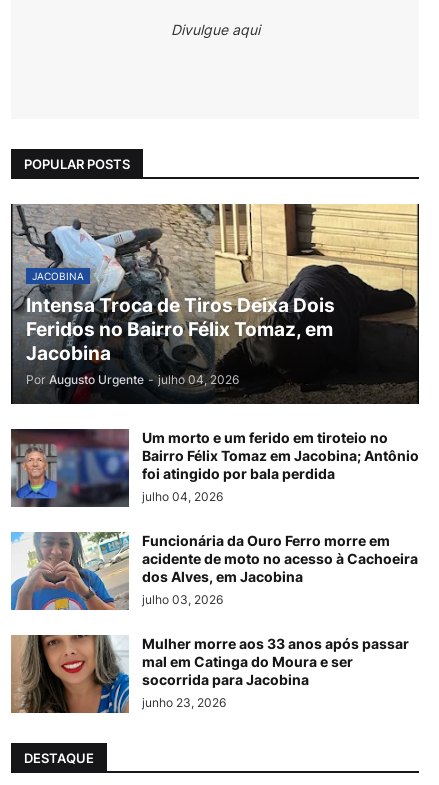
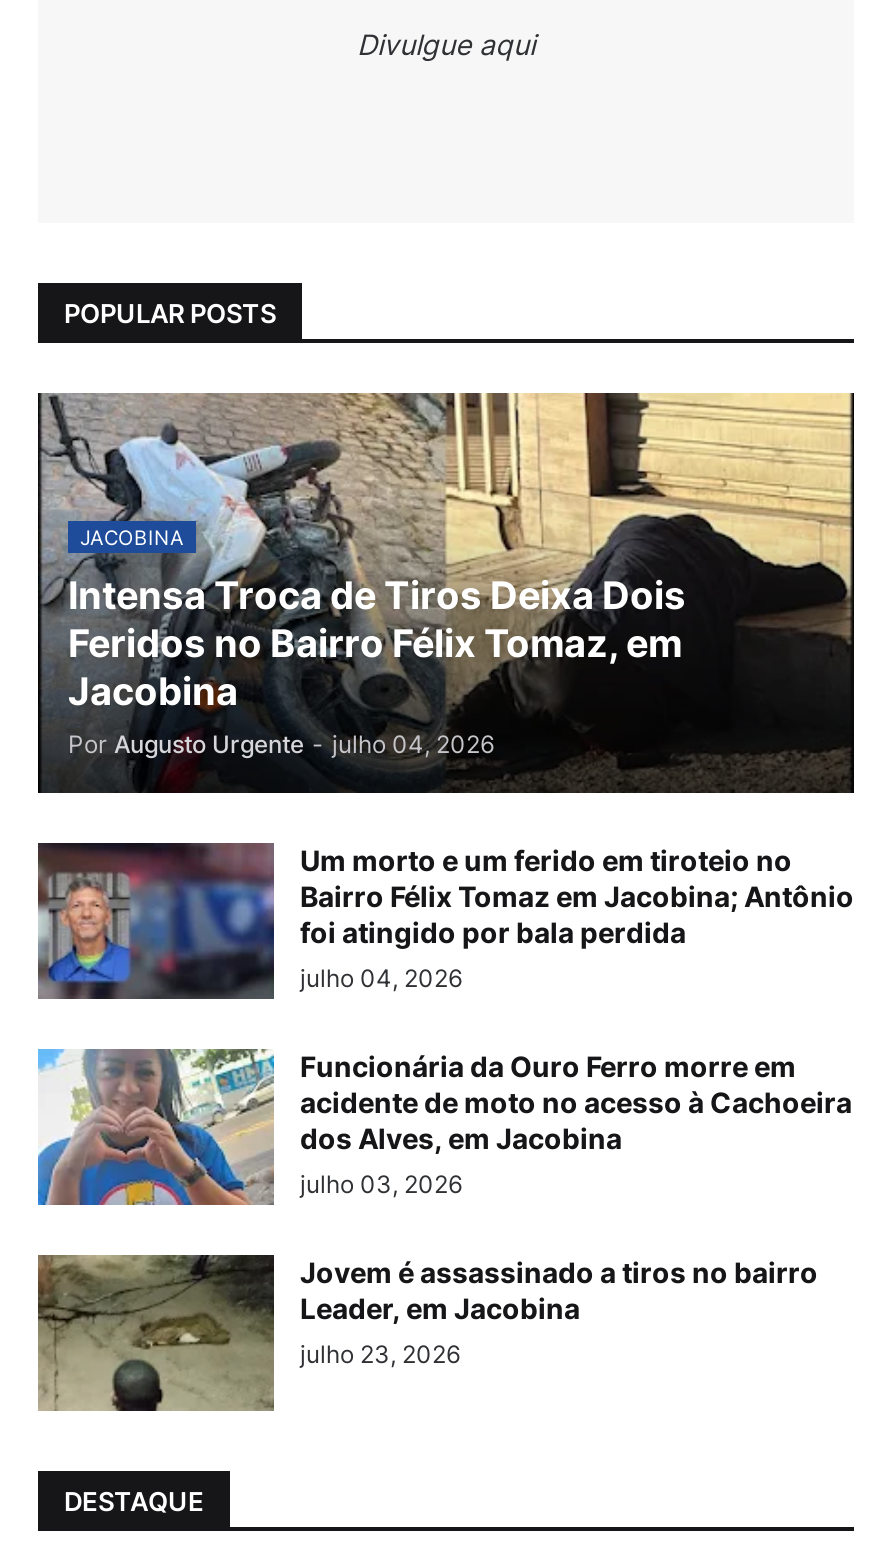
[10,635,409,714] [image] | Mulher morre aos 33 anos após passar | mal em Catinga do Moura e ser | socorrida para Jacobina | junho 23, 2026 -> [36,1253,818,1413] [image] | Jovem é assassinado a tiros no bairro | Leader, em Jacobina | julho 23, 2026

